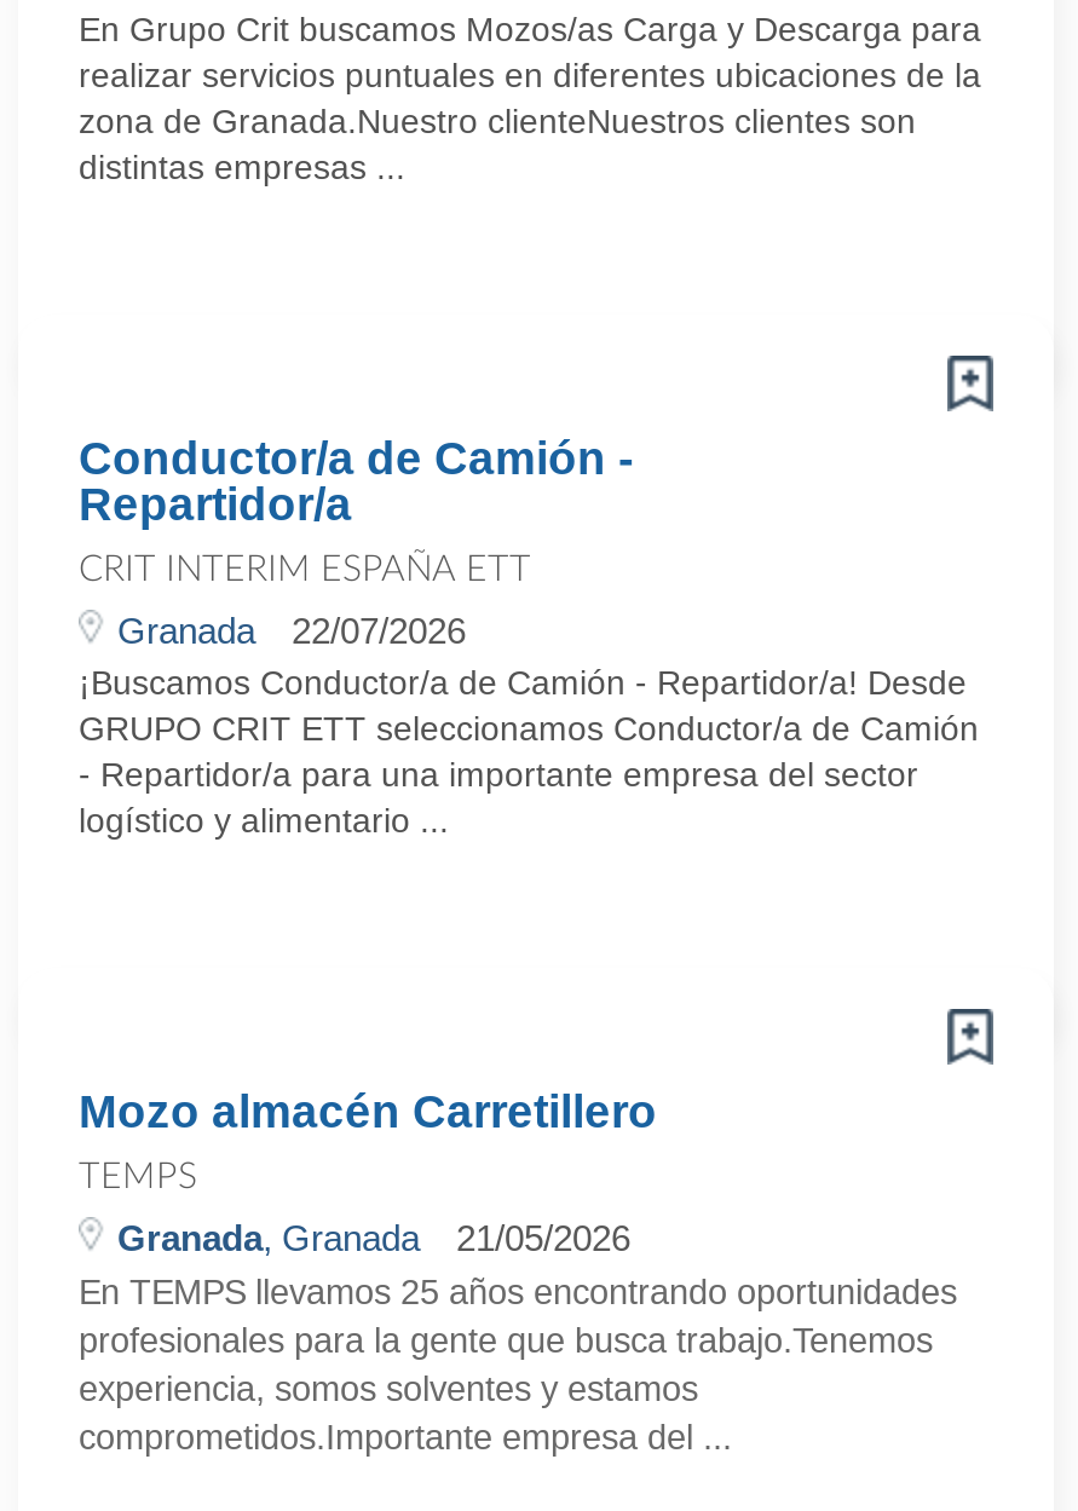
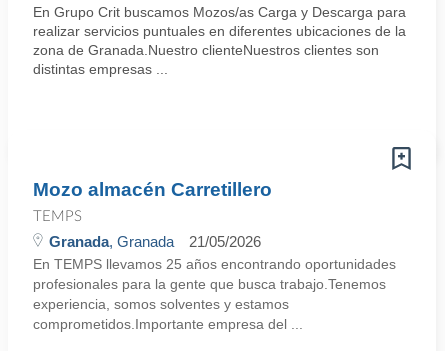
[79,433,979,840] Conductor/a de Camión - | Repartidor/a | CRIT INTERIM ESPAÑA ETT | Granada | 22/07/2026 | ¡Buscamos Conductor/a de Camión - Repartidor/a! Desde | GRUPO CRIT ETT seleccionamos Conductor/a de Camión | - Repartidor/a para una importante empresa del sector | logístico y alimentario ... -> none

